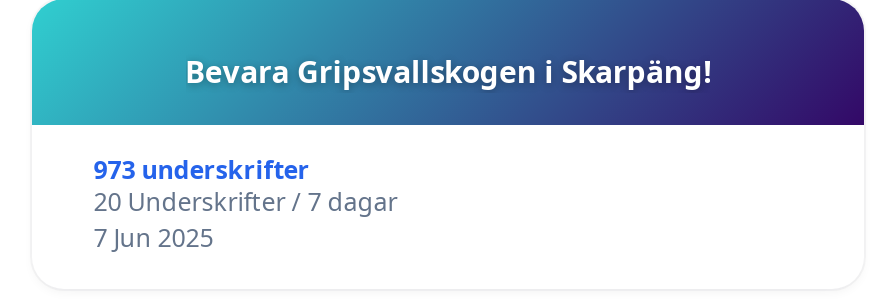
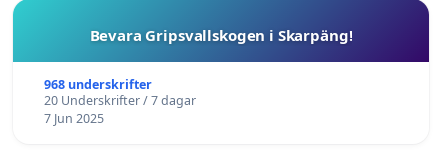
[94,152,310,186] 973 underskrifter -> [44,76,152,93] 968 underskrifter

